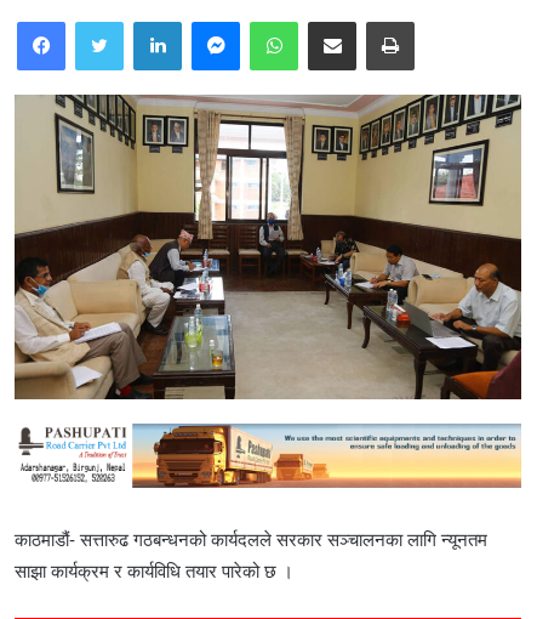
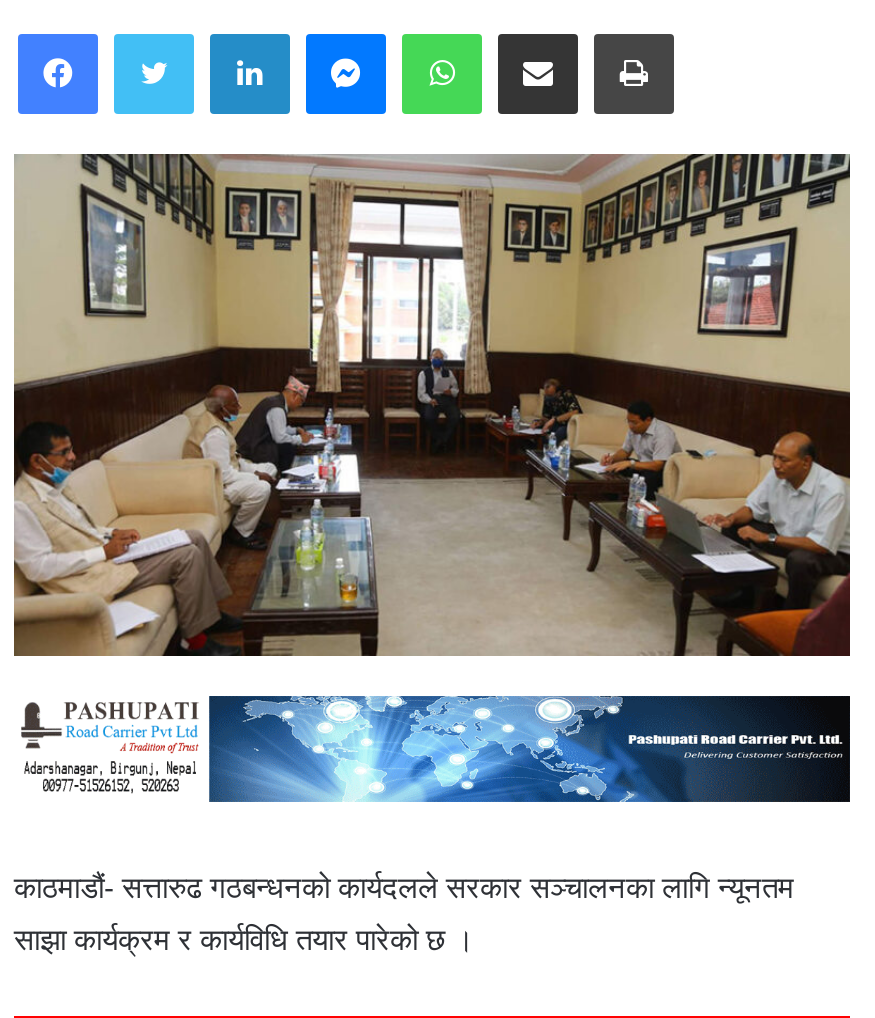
[131,424,521,489] [image] -> [206,694,852,804] [image]

